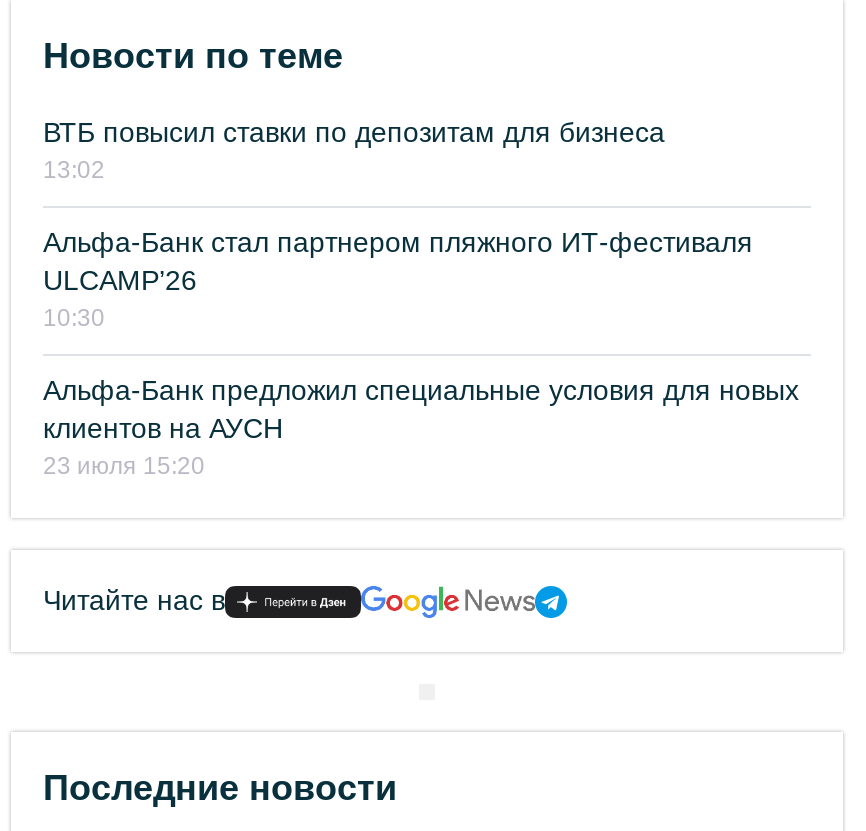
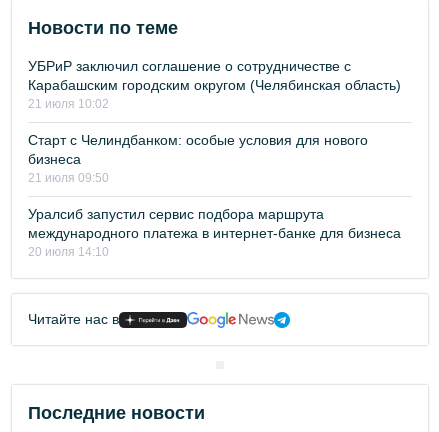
[43,116,665,184] ВТБ повысил ставки по депозитам для бизнеса | 13:02 -> [28,58,401,111] УБРиР заключил соглашение о сотрудничестве с | Карабашским городским округом (Челябинская область) | 21 июля 10:02
[43,226,753,332] Альфа-Банк стал партнером пляжного ИТ-фестиваля | ULCAMP’26 | 10:30 -> [28,132,368,185] Старт с Челиндбанком: особые условия для нового | бизнеса | 21 июля 09:50
[43,374,799,480] Альфа-Банк предложил специальные условия для новых | клиентов на АУСН | 23 июля 15:20 -> [28,206,401,259] Уралсиб запустил сервис подбора маршрута | международного платежа в интернет-банке для бизнеса | 20 июля 14:10

